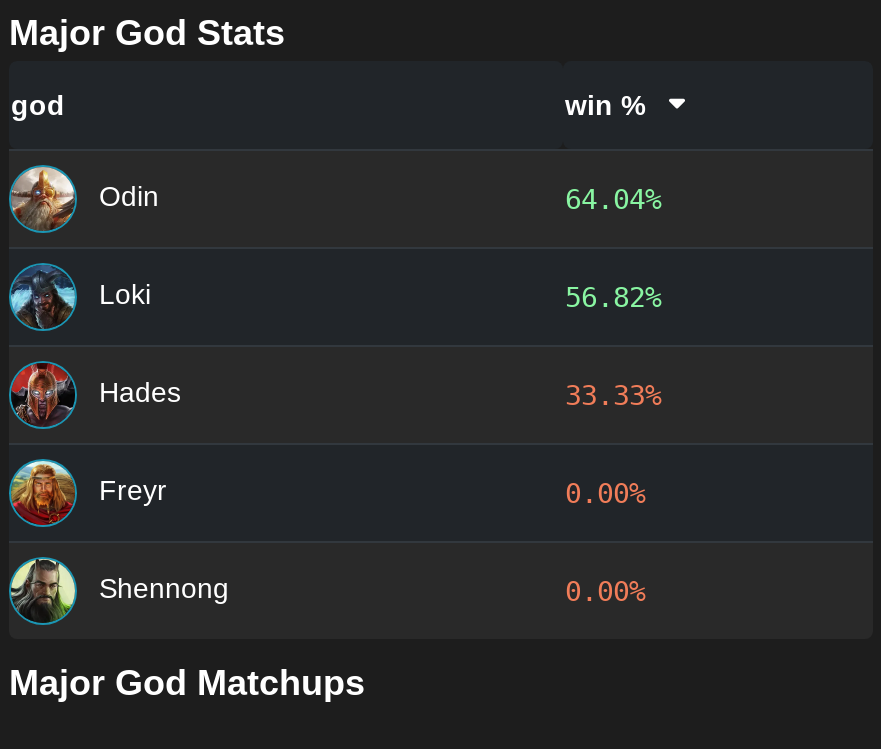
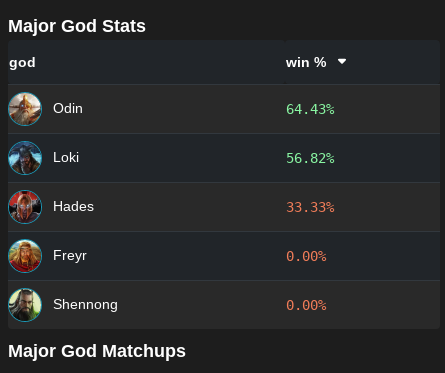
[565,183,661,215] 64.04% -> [286,101,334,117] 64.43%

